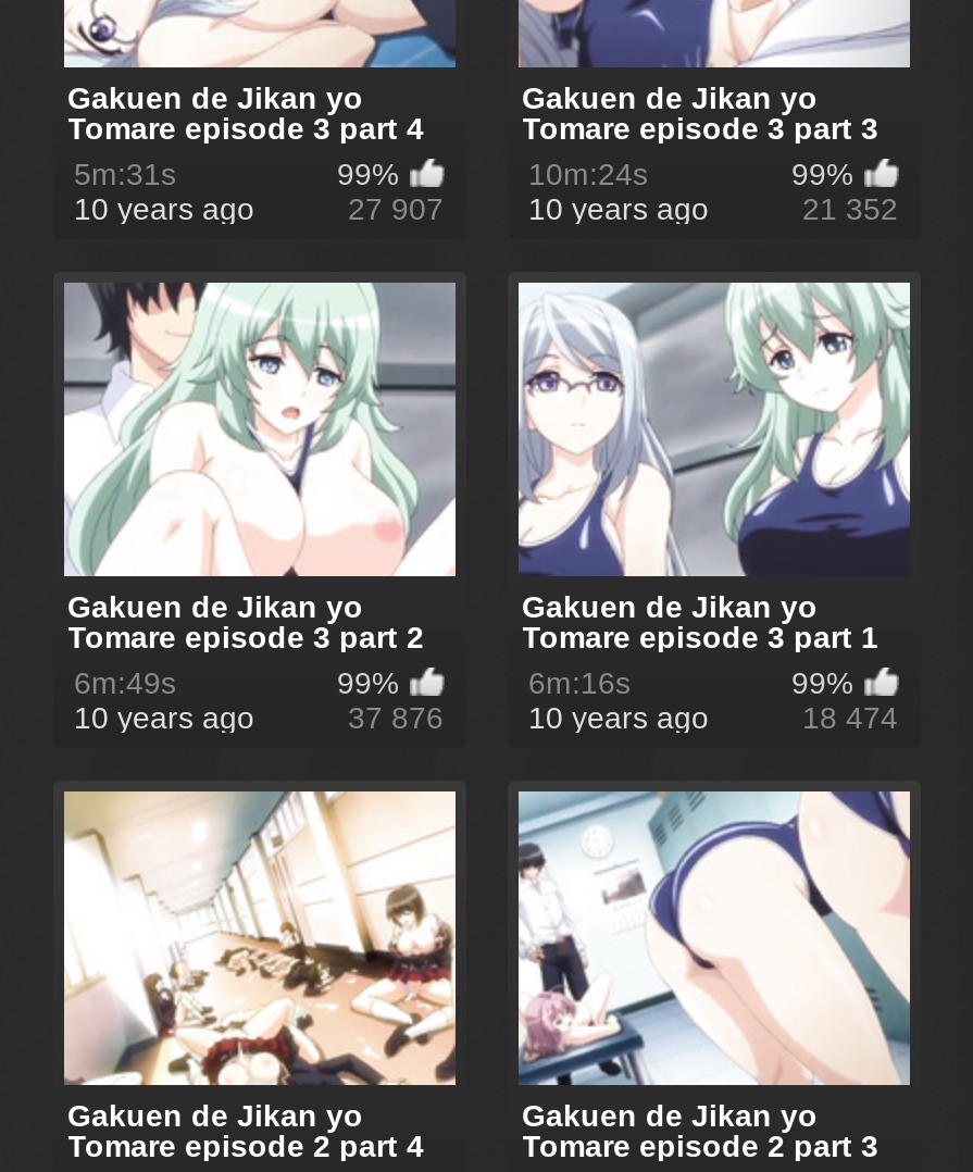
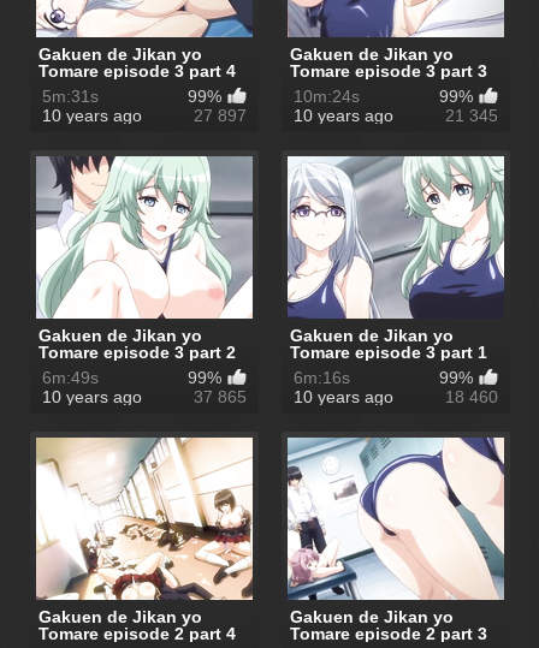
[348,191,444,226] 27 907 -> [193,106,246,125] 27 897
[802,191,898,226] 21 352 -> [445,106,497,125] 21 345
[348,700,444,735] 37 876 -> [193,387,246,406] 37 865
[802,700,898,735] 18 474 -> [445,387,497,406] 18 460

